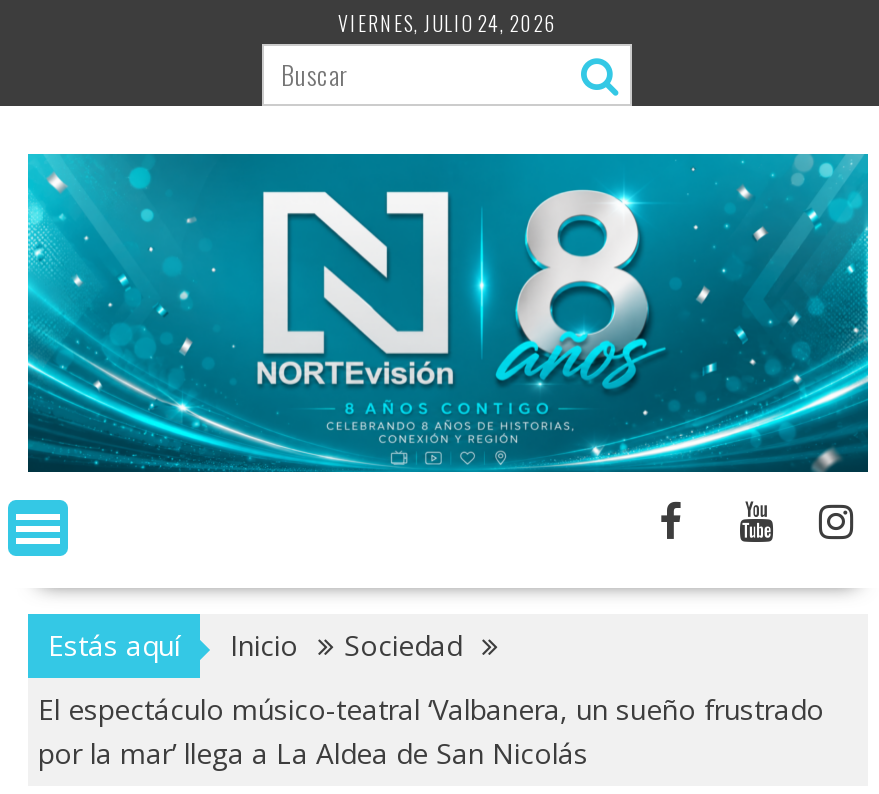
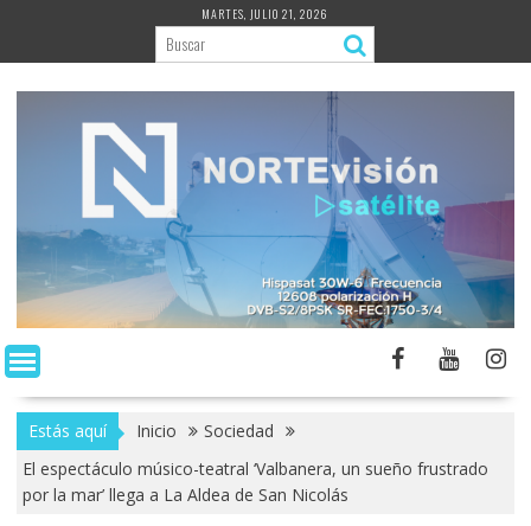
[338,8,558,38] VIERNES, JULIO 24, 2026 -> [202,5,329,23] MARTES, JULIO 21, 2026
[26,152,870,474] [image] -> [15,90,516,329] [image]

